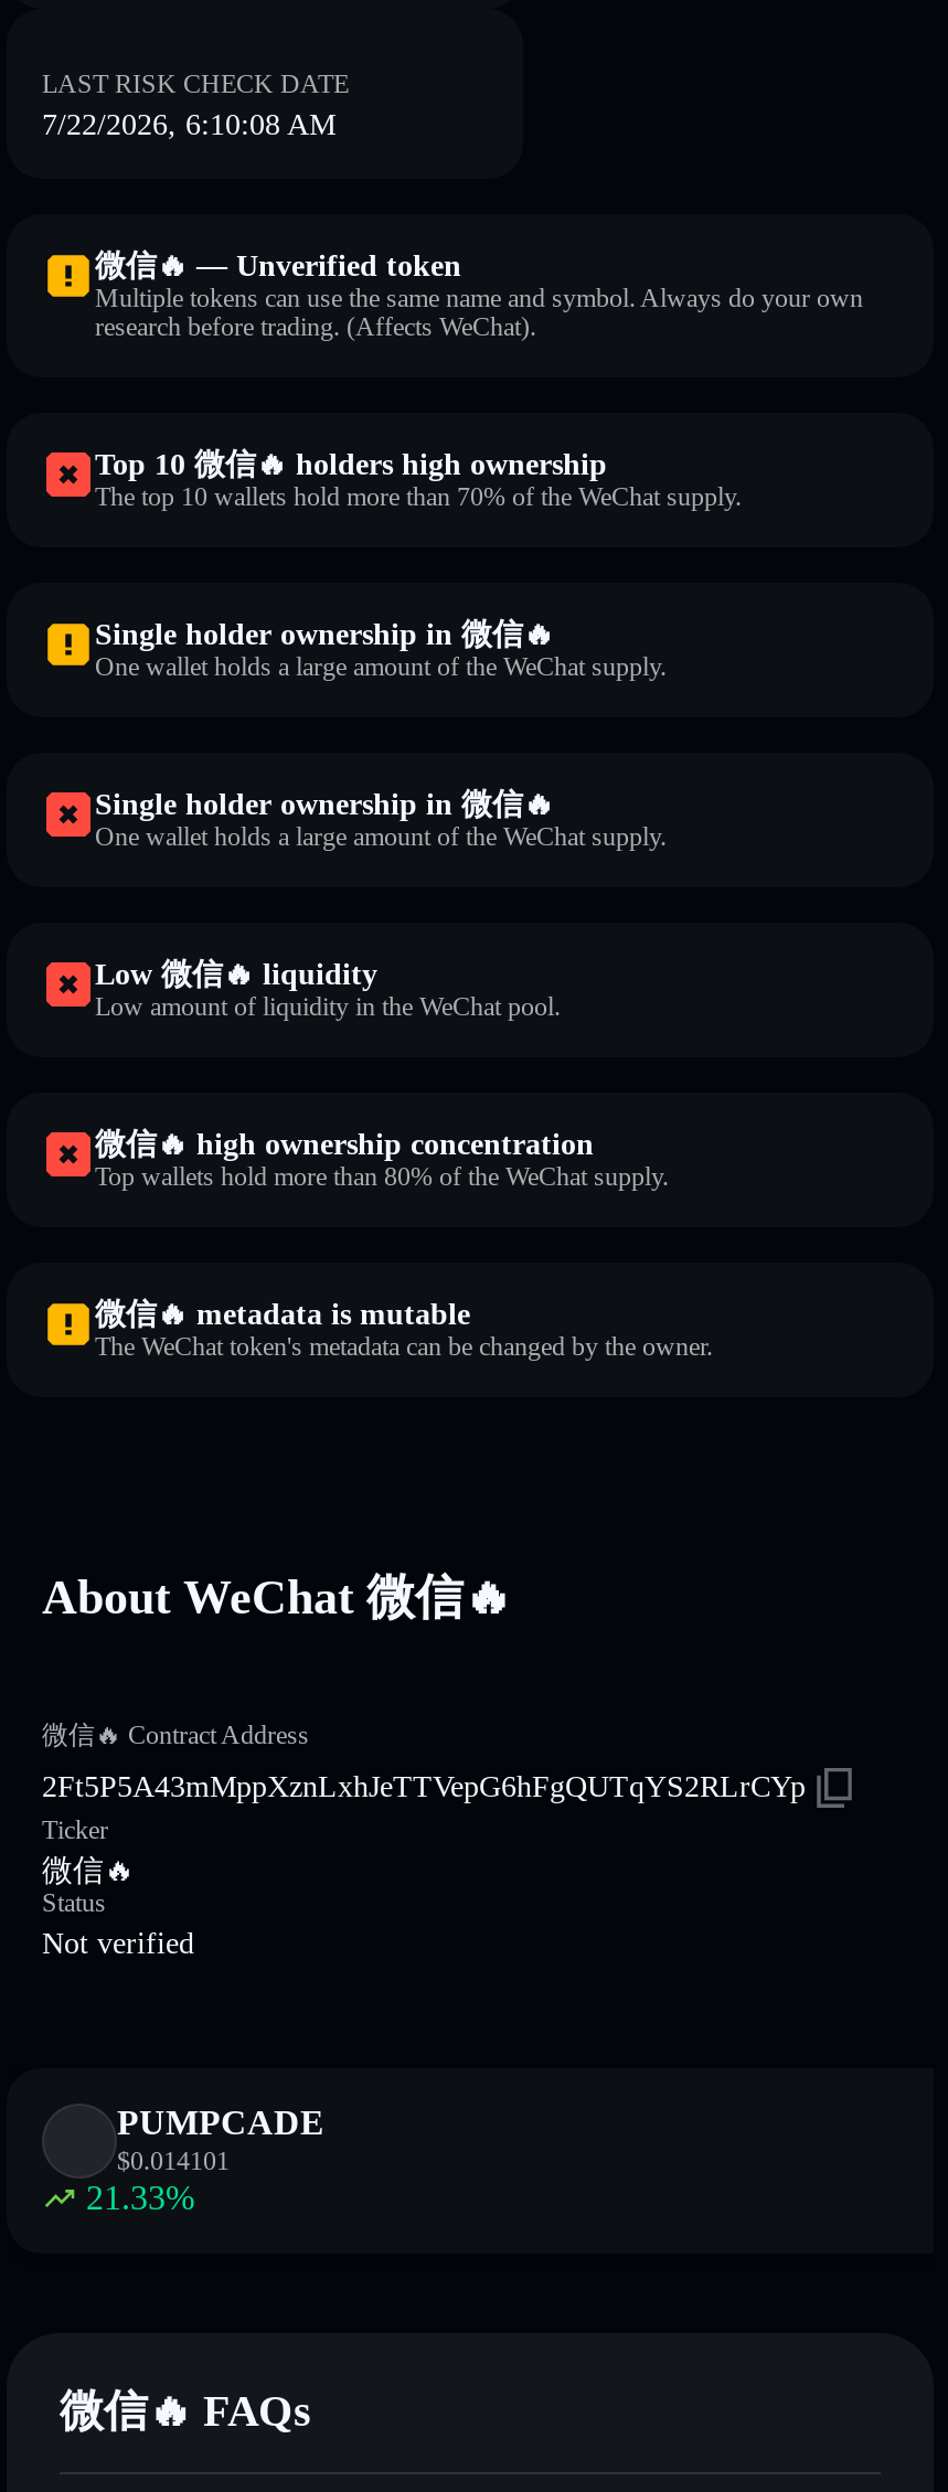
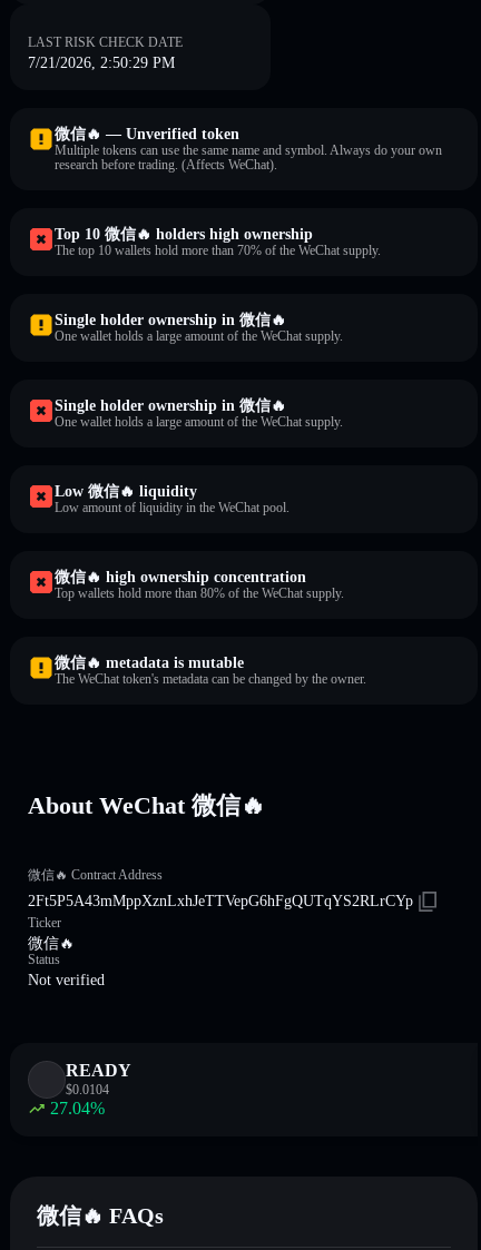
[42,108,335,141] 7/22/2026, 6:10:08 AM -> [28,55,175,71] 7/21/2026, 2:50:29 PM
[86,2104,324,2216] PUMPCADE | $0.014101 | 21.33% -> [50,1061,131,1118] READY | $0.0104 | 27.04%

